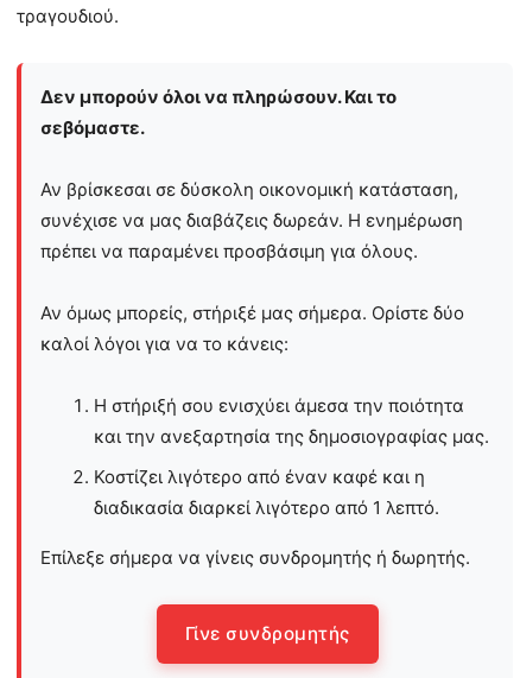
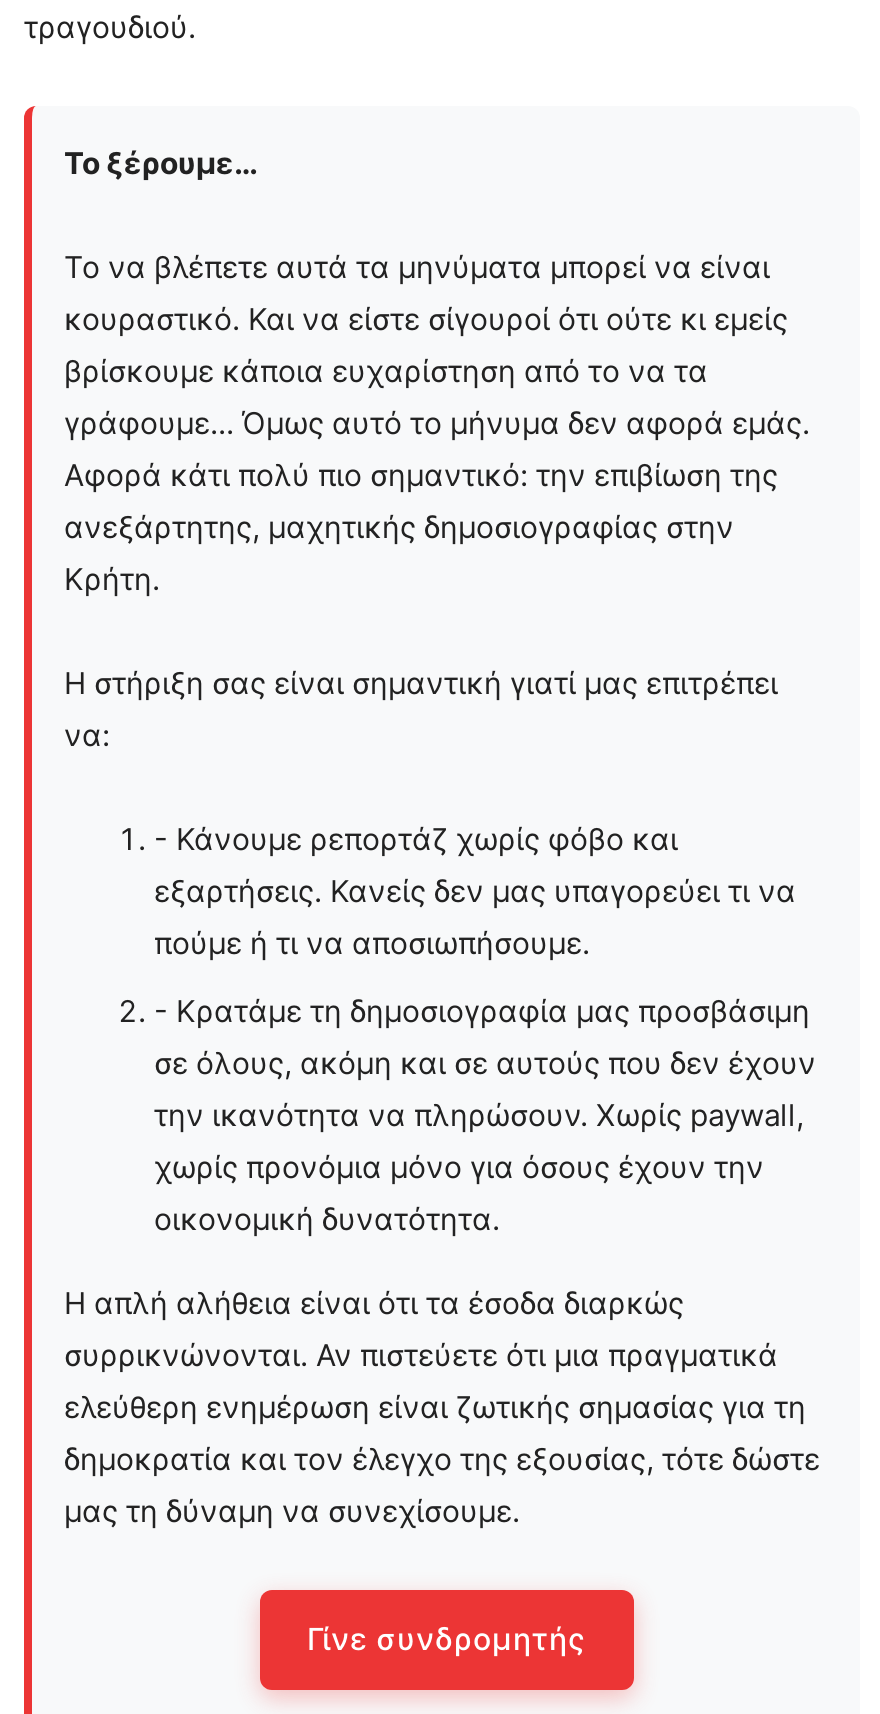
[40,86,397,139] Δεν μπορούν όλοι να πληρώσουν. Και το | σεβόμαστε. -> [64,144,258,182] Το ξέρουμε…
[40,178,463,263] Αν βρίσκεσαι σε δύσκολη οικονομική κατάσταση, | συνέχισε να μας διαβάζεις δωρεάν. Η ενημέρωση | πρέπει να παραμένει προσβάσιμη για όλους. -> [64,248,810,598] Το να βλέπετε αυτά τα μηνύματα μπορεί να είναι | κουραστικό. Και να είστε σίγουροί ότι ούτε κι εμείς | βρίσκουμε κάποια ευχαρίστηση από το να τα | γράφουμε... Όμως αυτό το μήνυμα δεν αφορά εμάς. | Αφορά κάτι πολύ πιο σημαντικό: την επιβίωση της | ανεξάρτητης, μαχητικής δημοσιογραφίας στην | Kρήτη.
[40,302,464,355] Αν όμως μπορείς, στήριξέ μας σήμερα. Ορίστε δύο | καλοί λόγοι για να το κάνεις: -> [64,664,778,754] Η στήριξη σας είναι σημαντική γιατί μας επιτρέπει | να:
[94,394,489,448] Η στήριξή σου ενισχύει άμεσα την ποιότητα | και την ανεξαρτησία της δημοσιογραφίας μας. -> [154,820,796,962] - Κάνουμε ρεπορτάζ χωρίς φόβο και | εξαρτήσεις. Κανείς δεν μας υπαγορεύει τι να | πούμε ή τι να αποσιωπήσουμε.
[94,466,439,519] Κοστίζει λιγότερο από έναν καφέ και η | διαδικασία διαρκεί λιγότερο από 1 λεπτό. -> [154,992,816,1238] - Κρατάμε τη δημοσιογραφία μας προσβάσιμη | σε όλους, ακόμη και σε αυτούς που δεν έχουν | την ικανότητα να πληρώσουν. Χωρίς paywall, | χωρίς προνόμια μόνο για όσους έχουν την | οικονομική δυνατότητα.
[40,546,470,569] Επίλεξε σήμερα να γίνεις συνδρομητής ή δωρητής. -> [64,1284,820,1530] Η απλή αλήθεια είναι ότι τα έσοδα διαρκώς | συρρικνώνονται. Αν πιστεύετε ότι μια πραγματικά | ελεύθερη ενημέρωση είναι ζωτικής σημασίας για τη | δημοκρατία και τον έλεγχο της εξουσίας, τότε δώστε | μας τη δύναμη να συνεχίσουμε.

